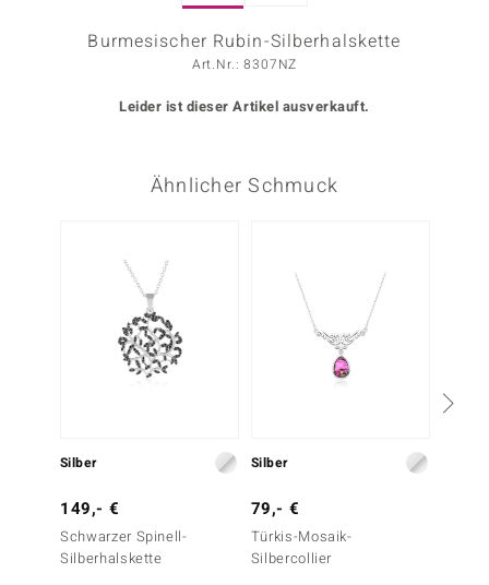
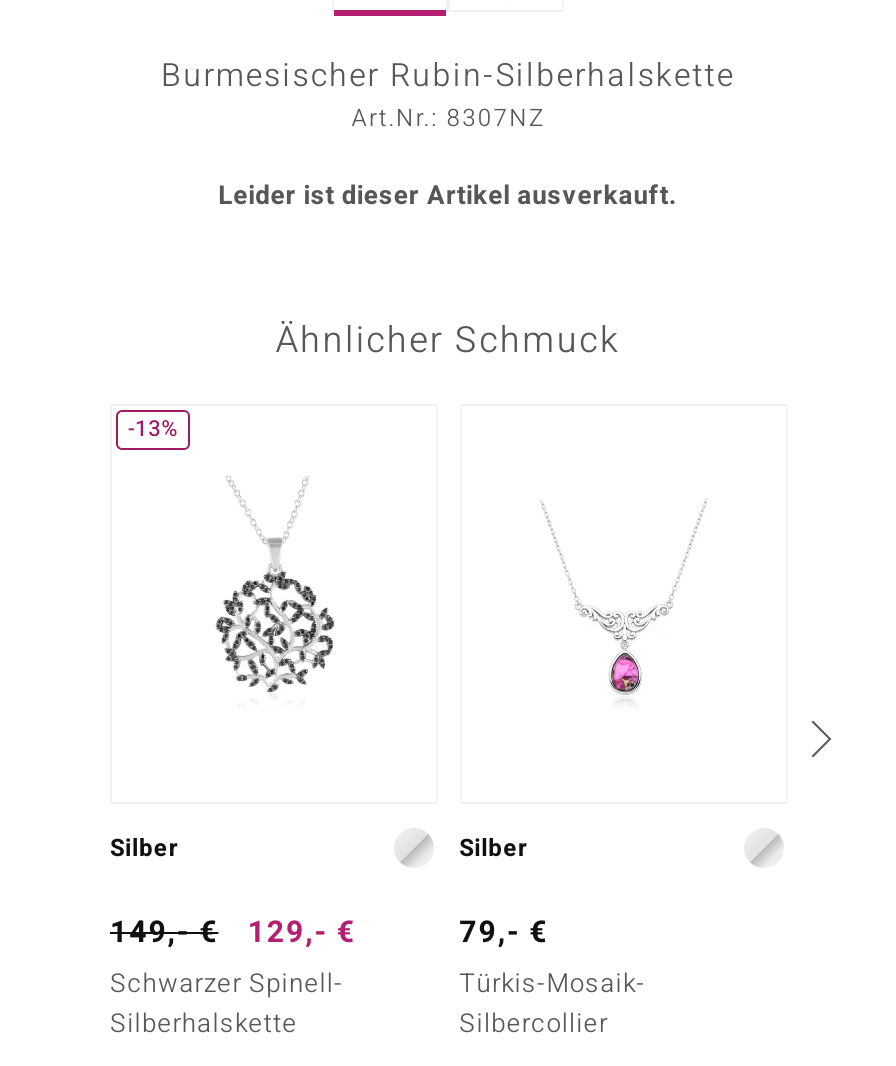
none -> [128,412,178,446] -13%
none -> [248,910,356,954] 129,- €

